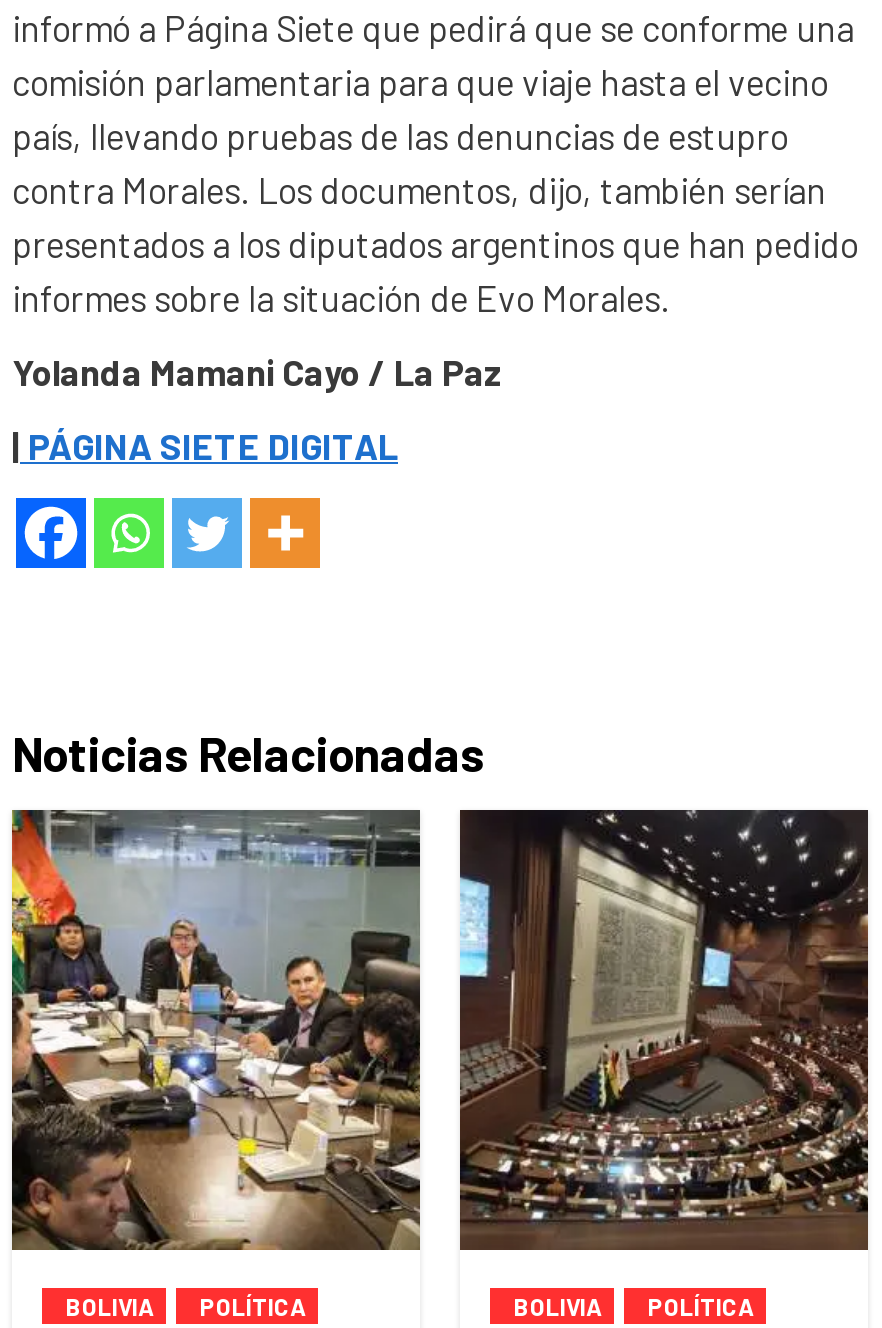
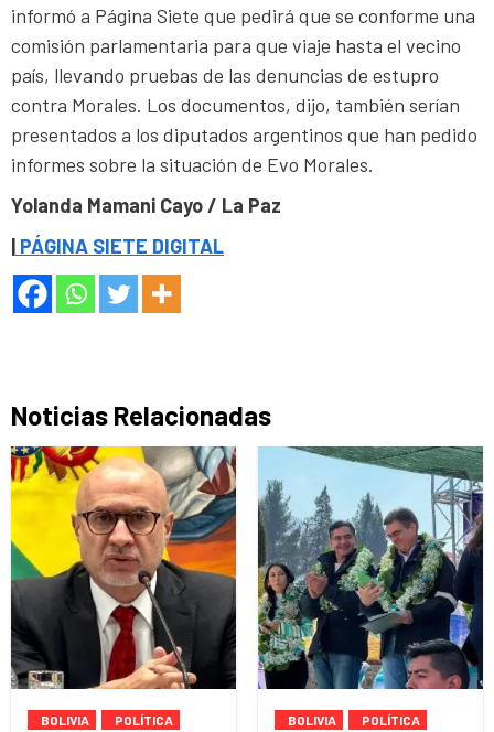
[10,808,422,1252] [image] -> [10,445,237,690] [image]
[458,808,870,1252] [image] -> [257,445,484,690] [image]

